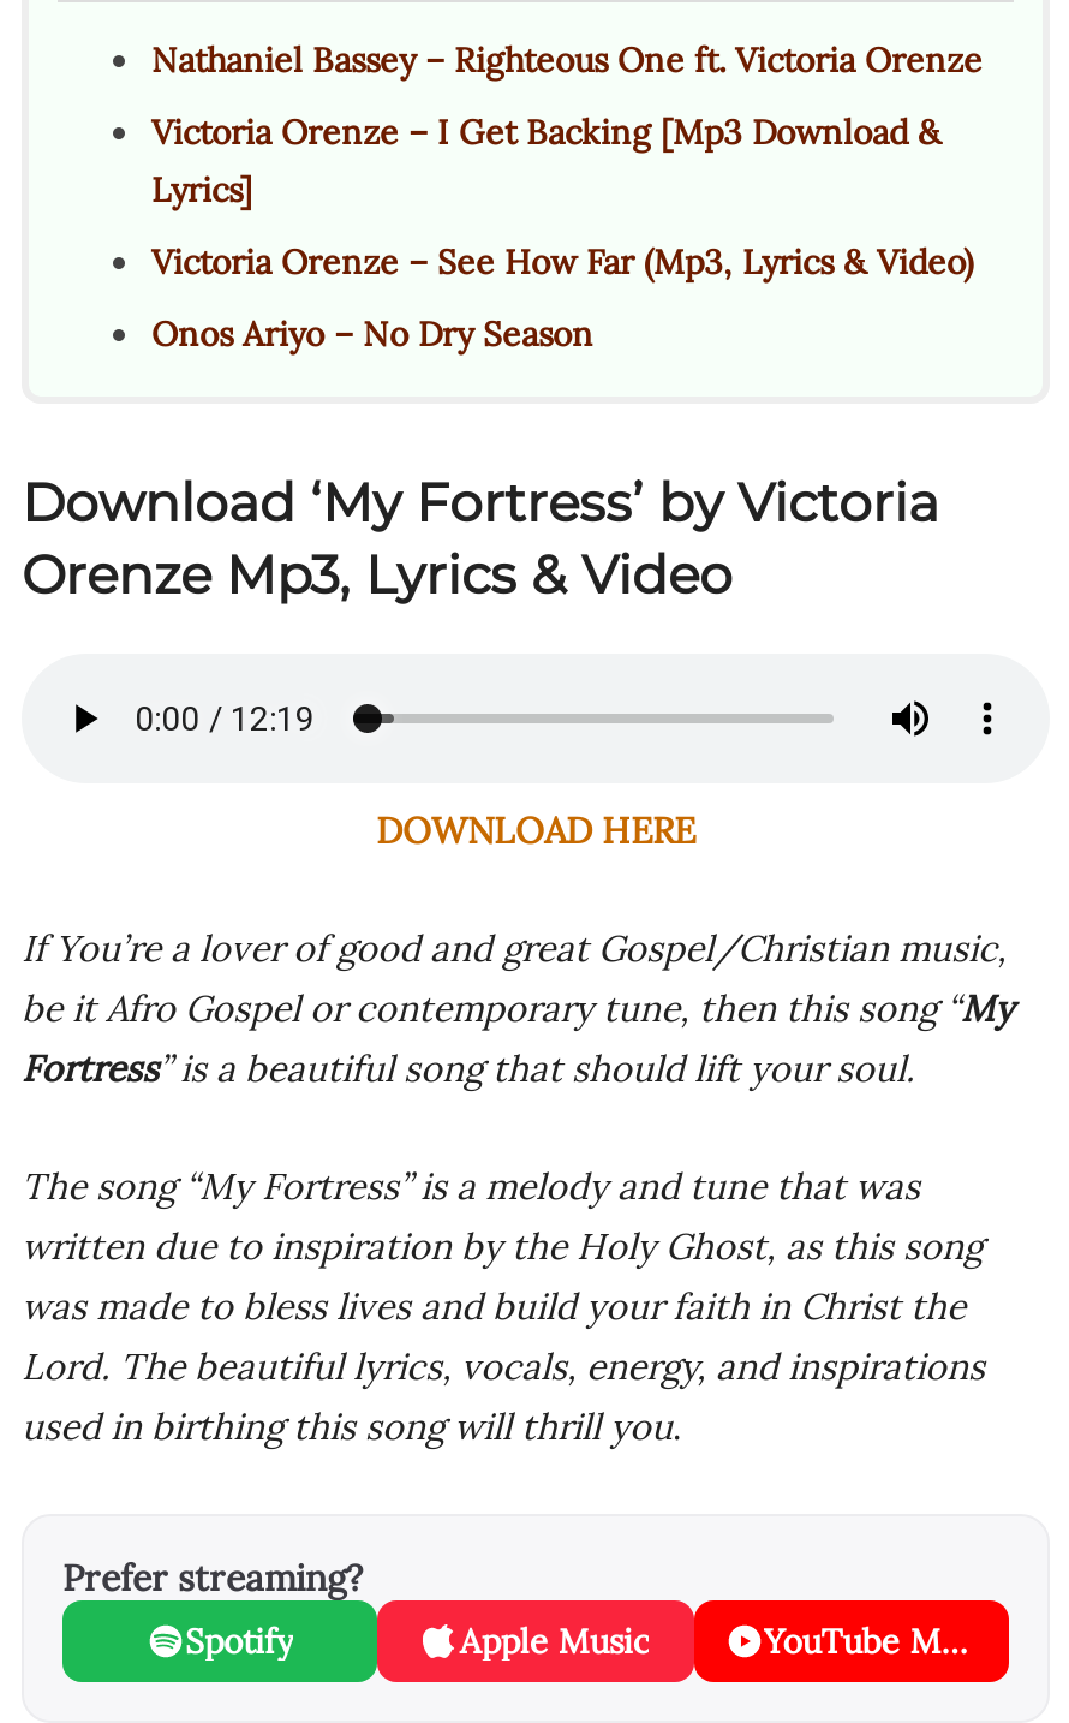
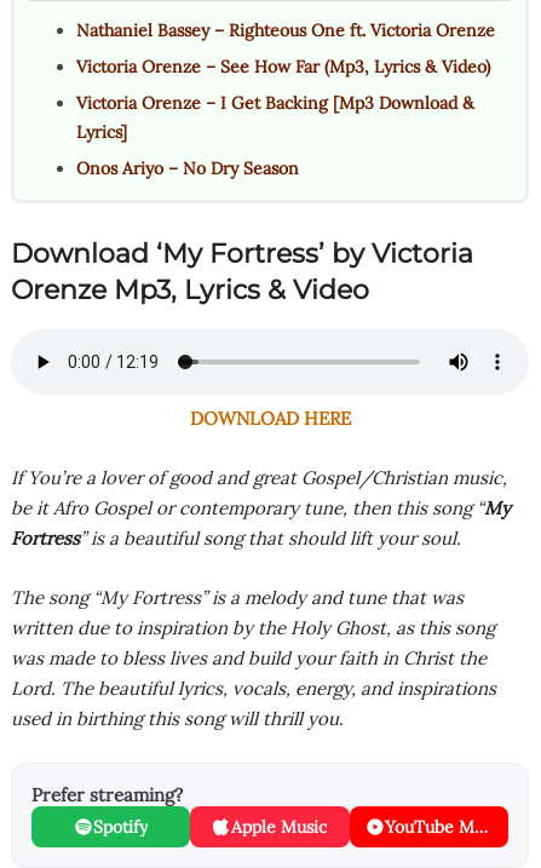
moved [151,111,942,211] -> [76,92,474,143]: Victoria Orenze – I Get Backing [Mp3 Download & | Lyrics]
moved [151,240,973,284] -> [76,56,490,77]: Victoria Orenze – See How Far (Mp3, Lyrics & Video)

